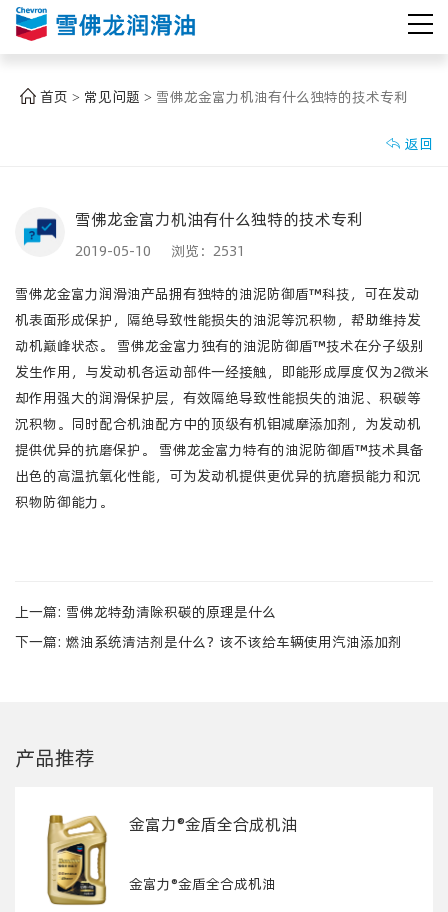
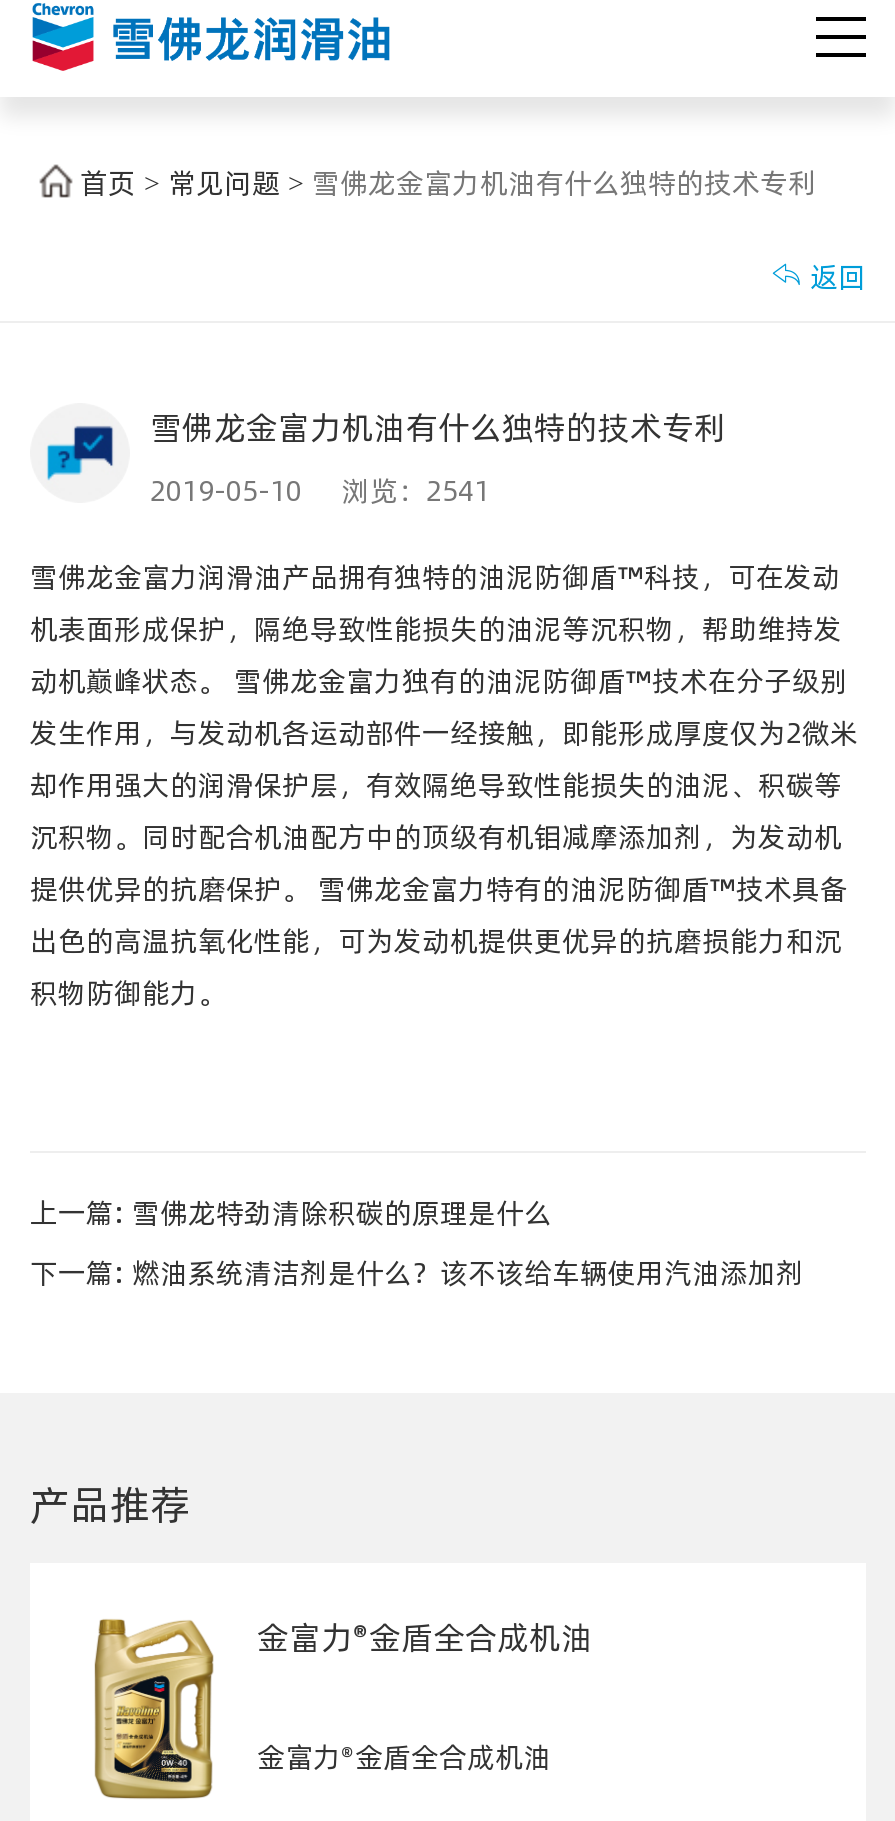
[75,240,245,259] 2019-05-10 浏览：2531 -> [150,470,490,508] 2019-05-10 浏览：2541

